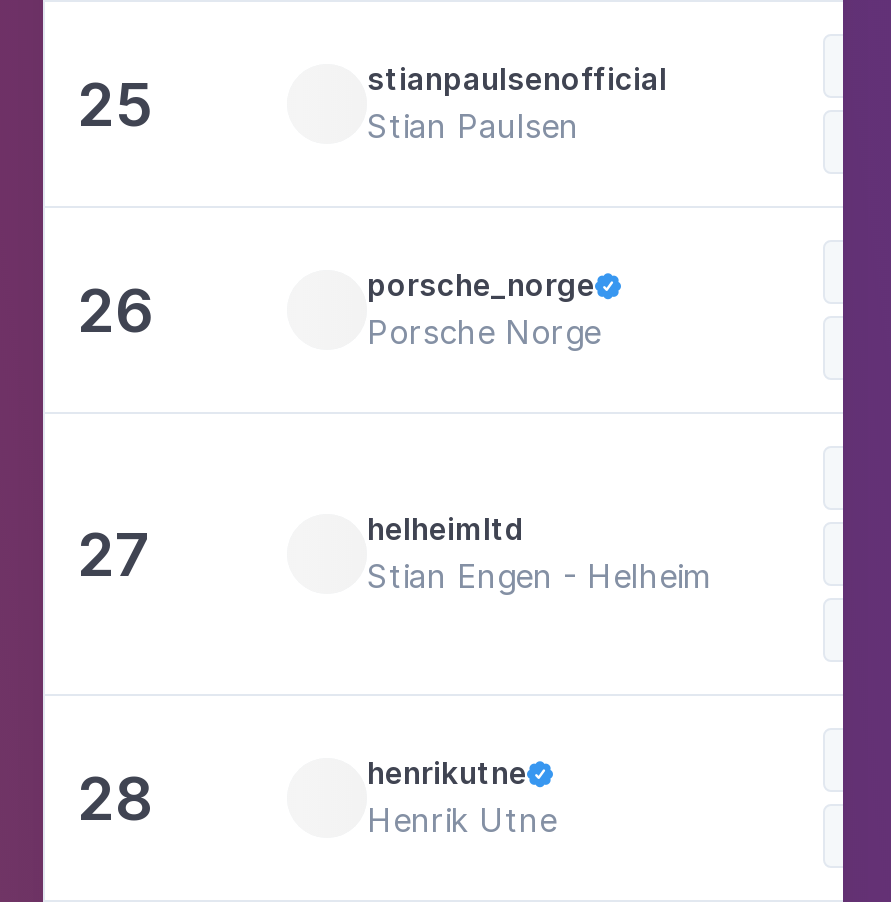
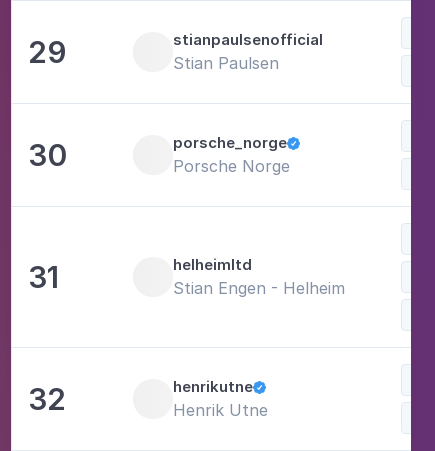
[77,67,153,139] 25 -> [28,33,67,69] 29
[77,273,155,345] 26 -> [28,136,67,172] 30
[77,517,149,589] 27 -> [28,258,59,294] 31
[77,761,155,833] 28 -> [28,380,66,416] 32

